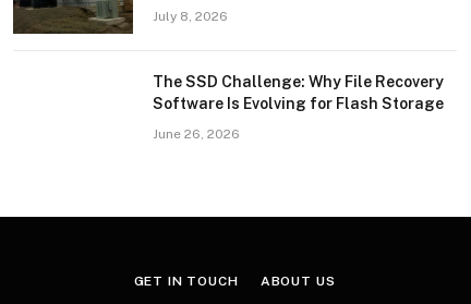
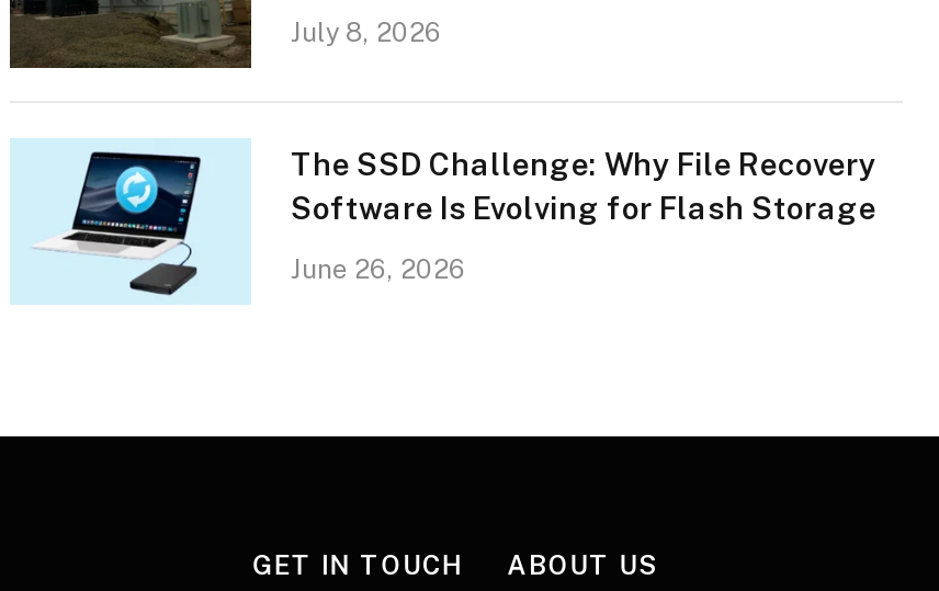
none -> [10,138,251,305] [image]

